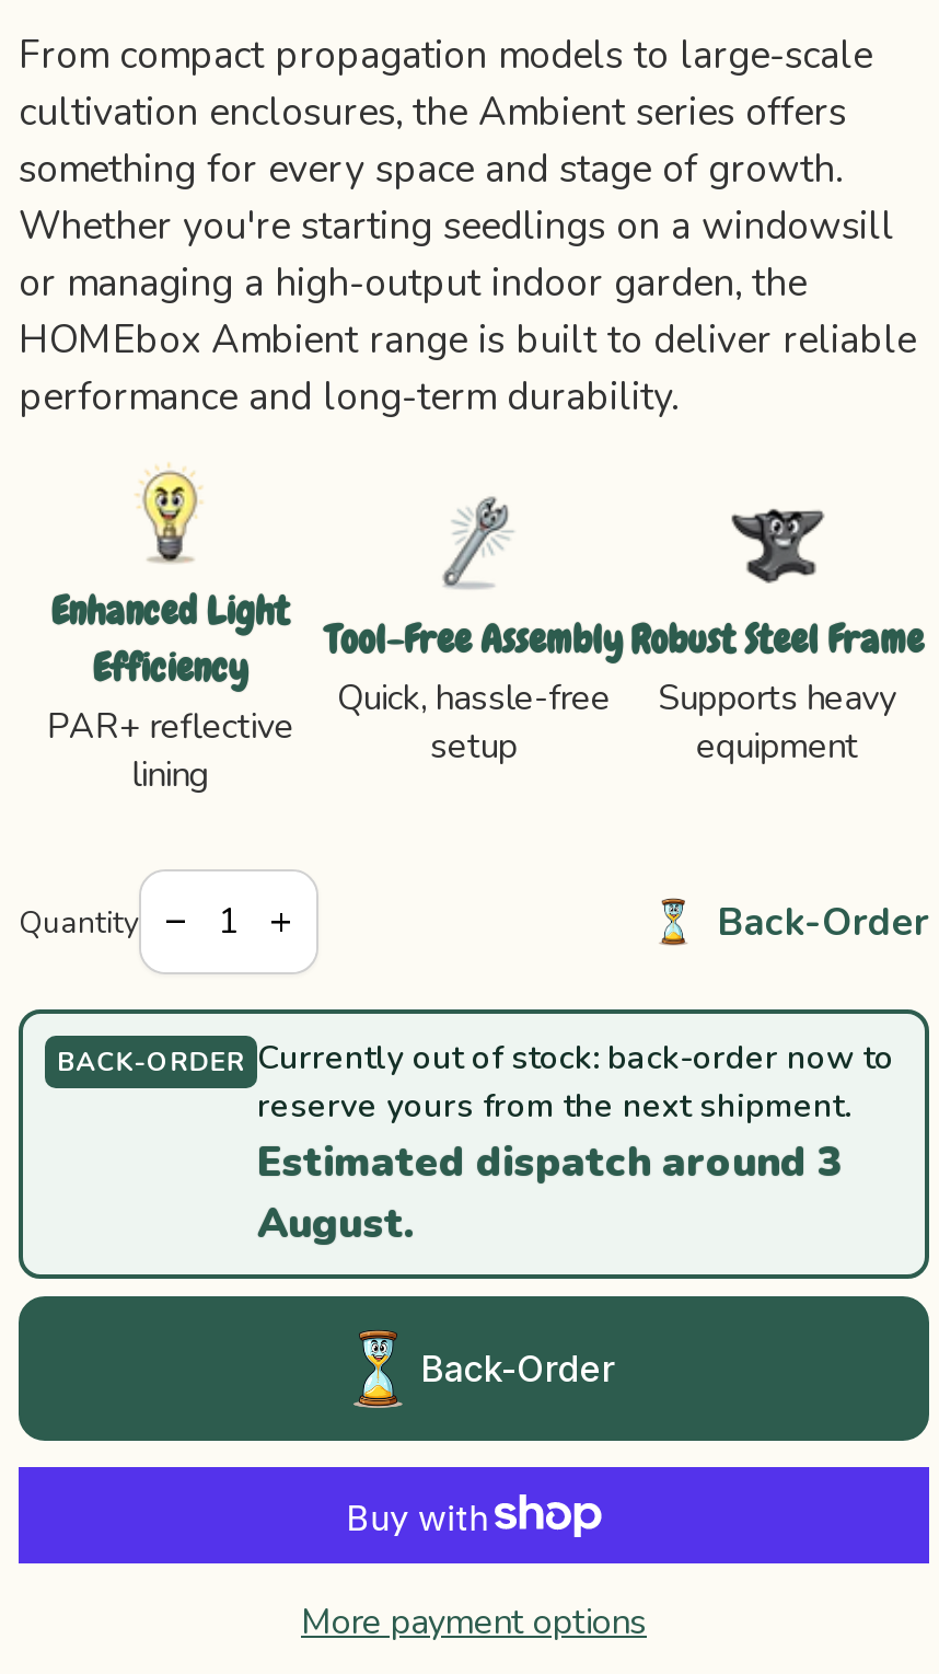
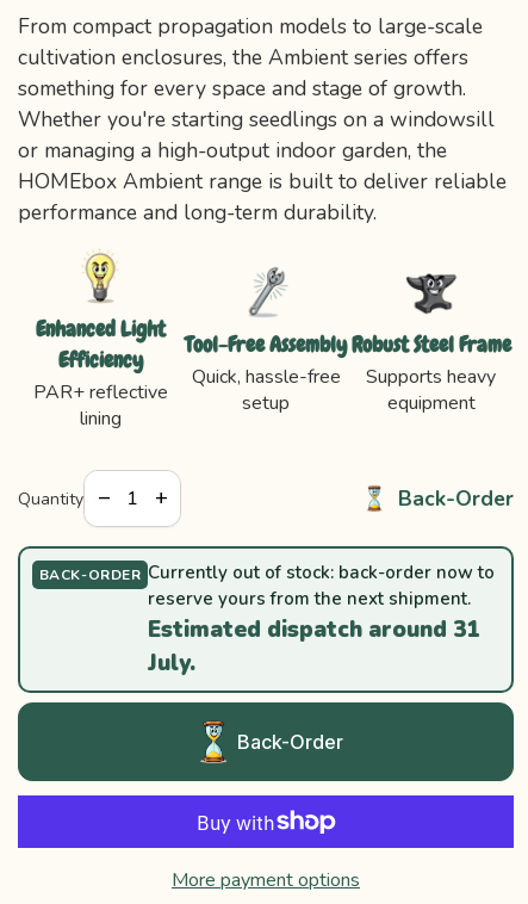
[257,1134,842,1253] Estimated dispatch around 3 | August. -> [148,614,479,679] Estimated dispatch around 31 | July.

